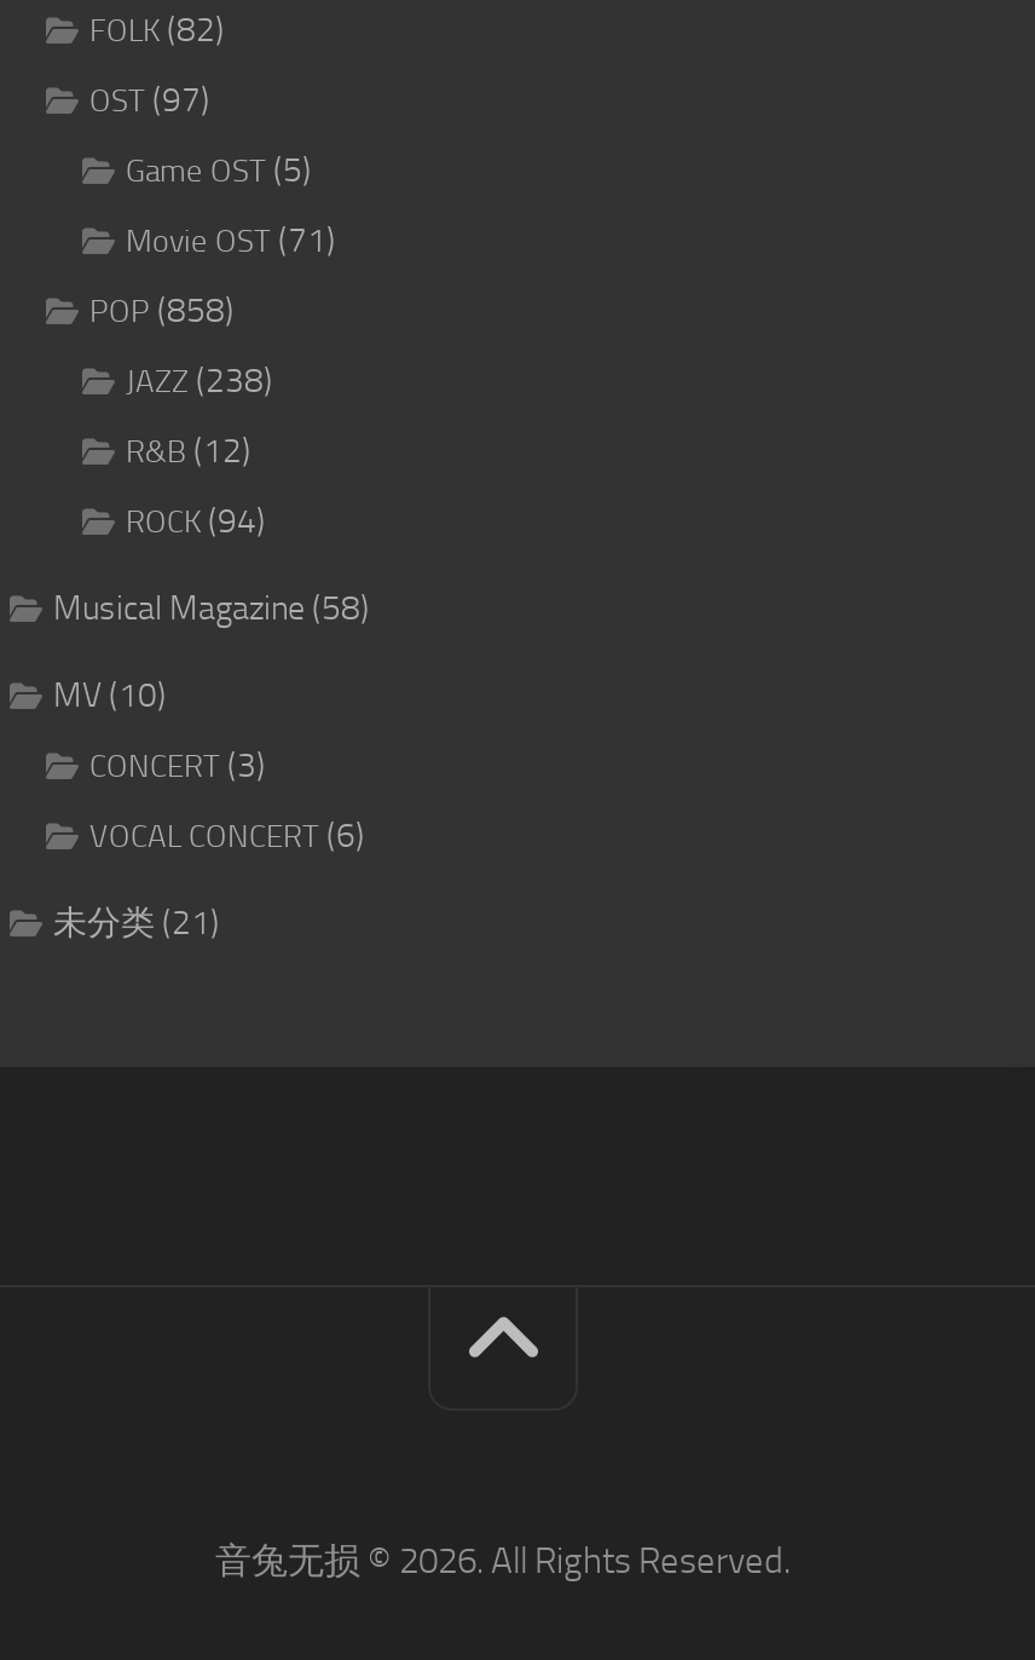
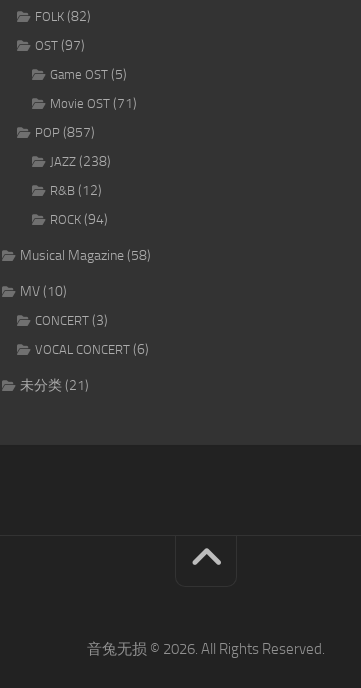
[89,292,235,333] POP (858) -> [35,124,95,141] POP (857)

